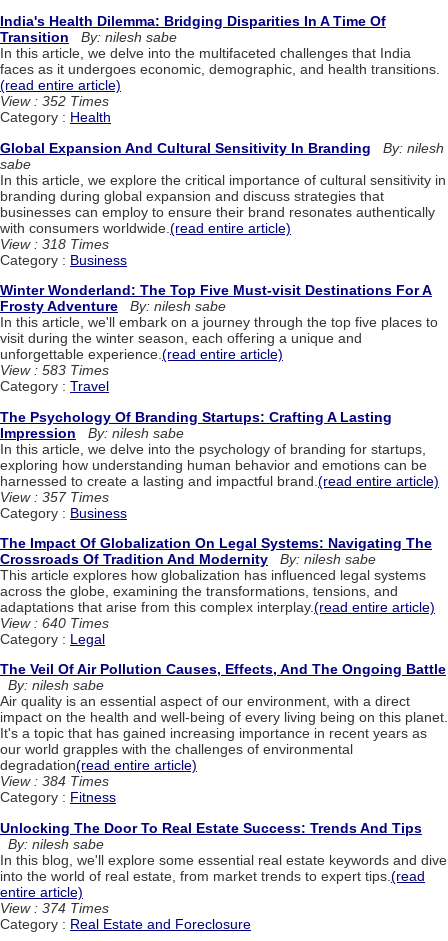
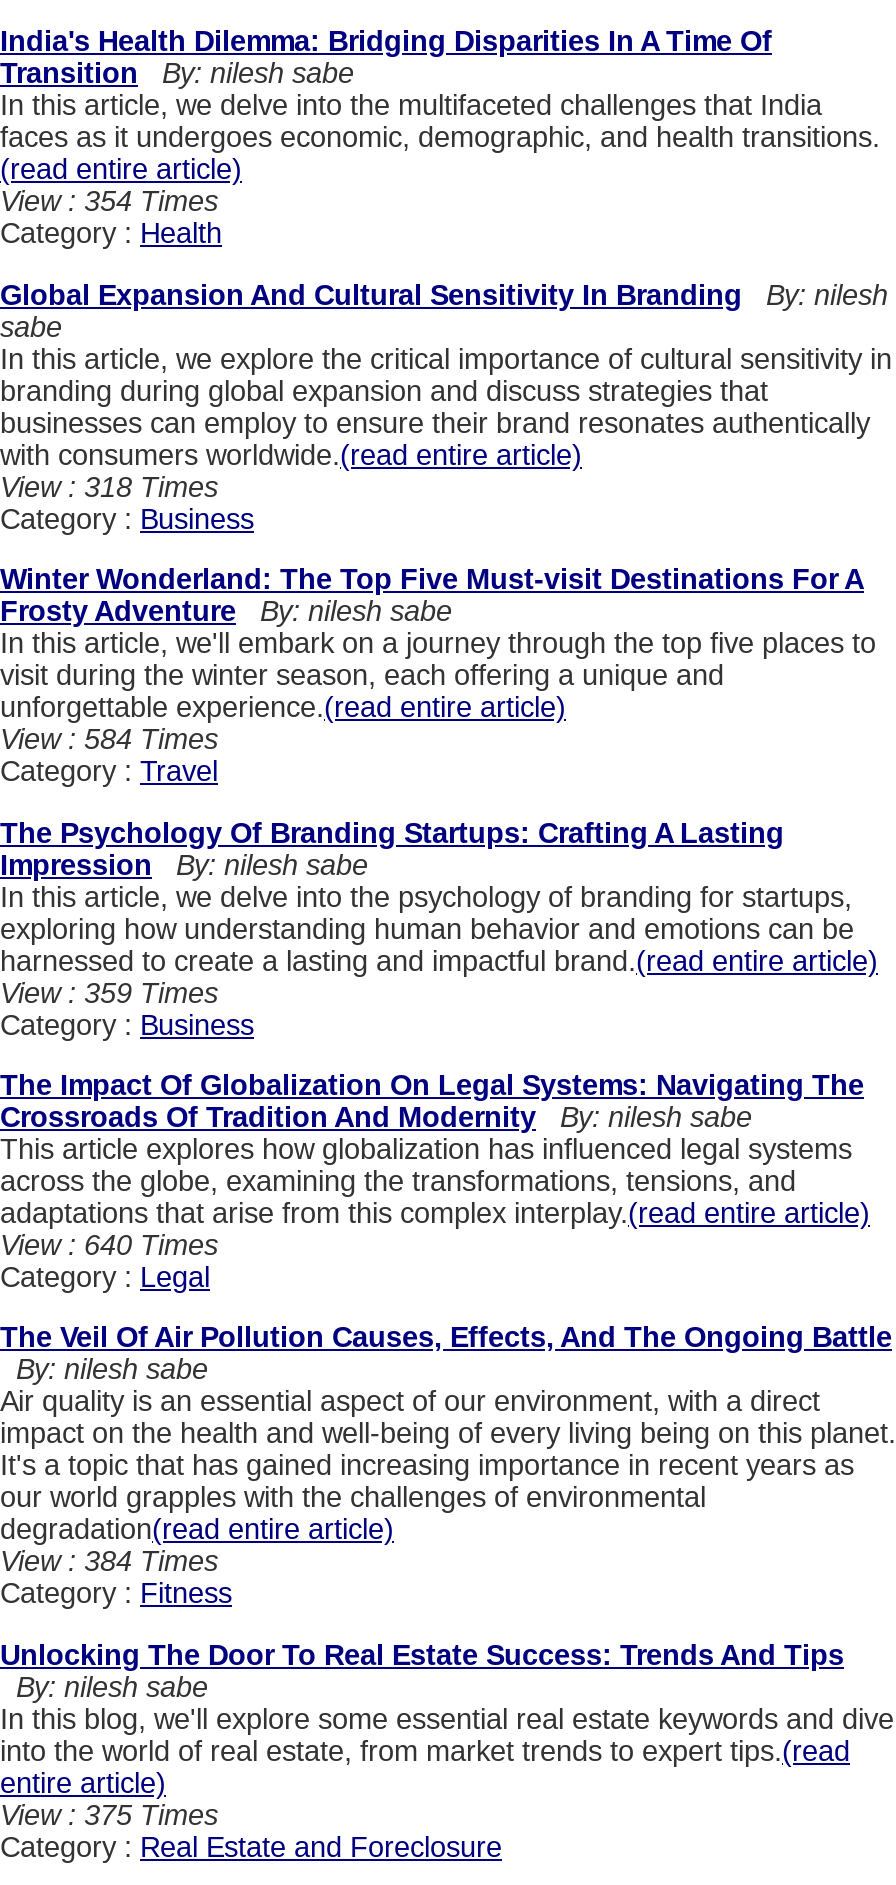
[0,93,109,109] View : 352 Times -> [0,186,218,218] View : 354 Times
[0,362,109,378] View : 583 Times -> [0,724,218,756] View : 584 Times
[0,489,109,505] View : 357 Times -> [0,976,218,1008] View : 359 Times
[0,900,109,916] View : 374 Times -> [0,1799,218,1831] View : 375 Times

